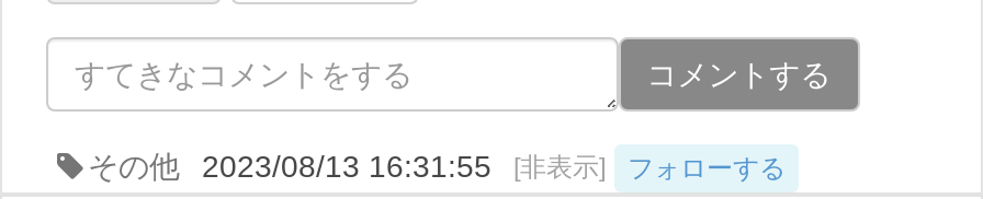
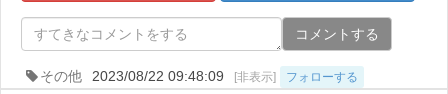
[88,148,786,184] その他 2023/08/13 16:31:55 [非表示] フォローする -> [40,68,358,84] その他 2023/08/22 09:48:09 [非表示] フォローする

